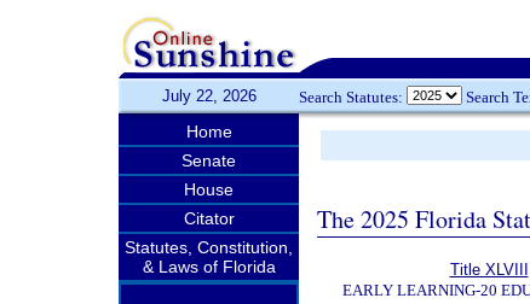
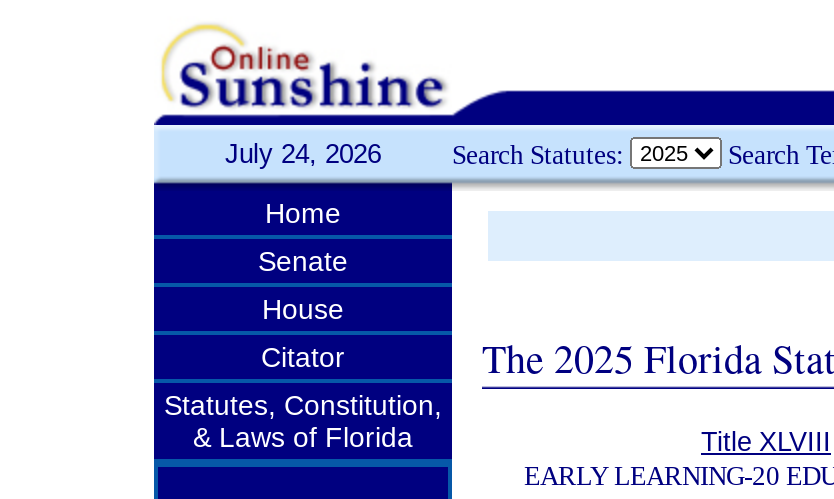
[162,87,256,105] July 22, 2026 -> [225,139,381,169] July 24, 2026

